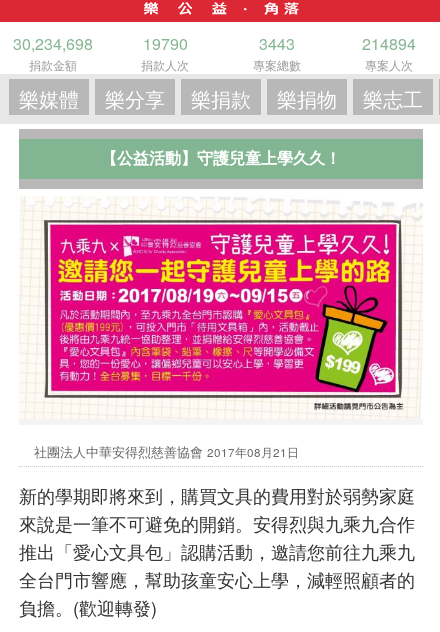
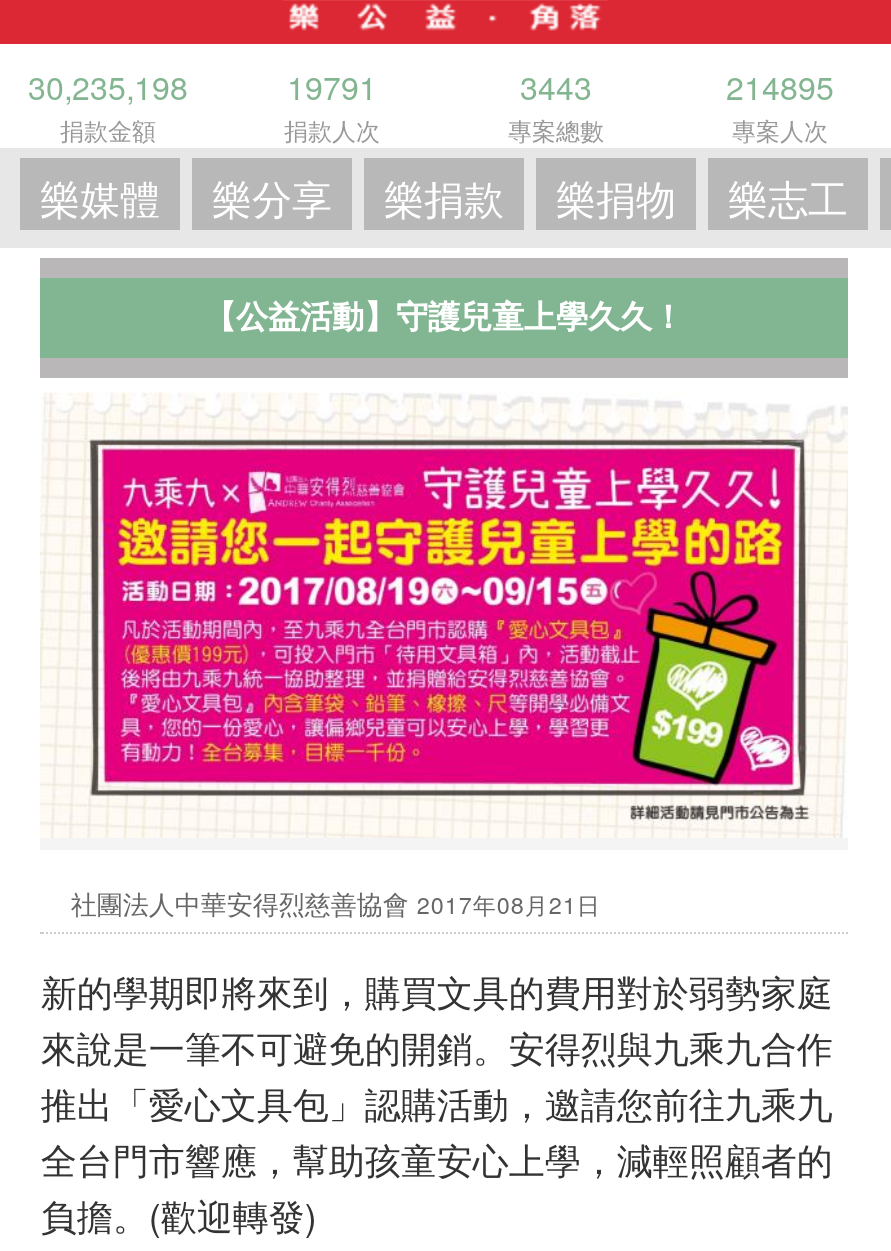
[13,32,93,55] 30,234,698 -> [28,64,188,110] 30,235,198
[142,32,187,55] 19790 -> [287,64,377,110] 19791
[362,32,416,55] 214894 -> [726,64,834,110] 214895

